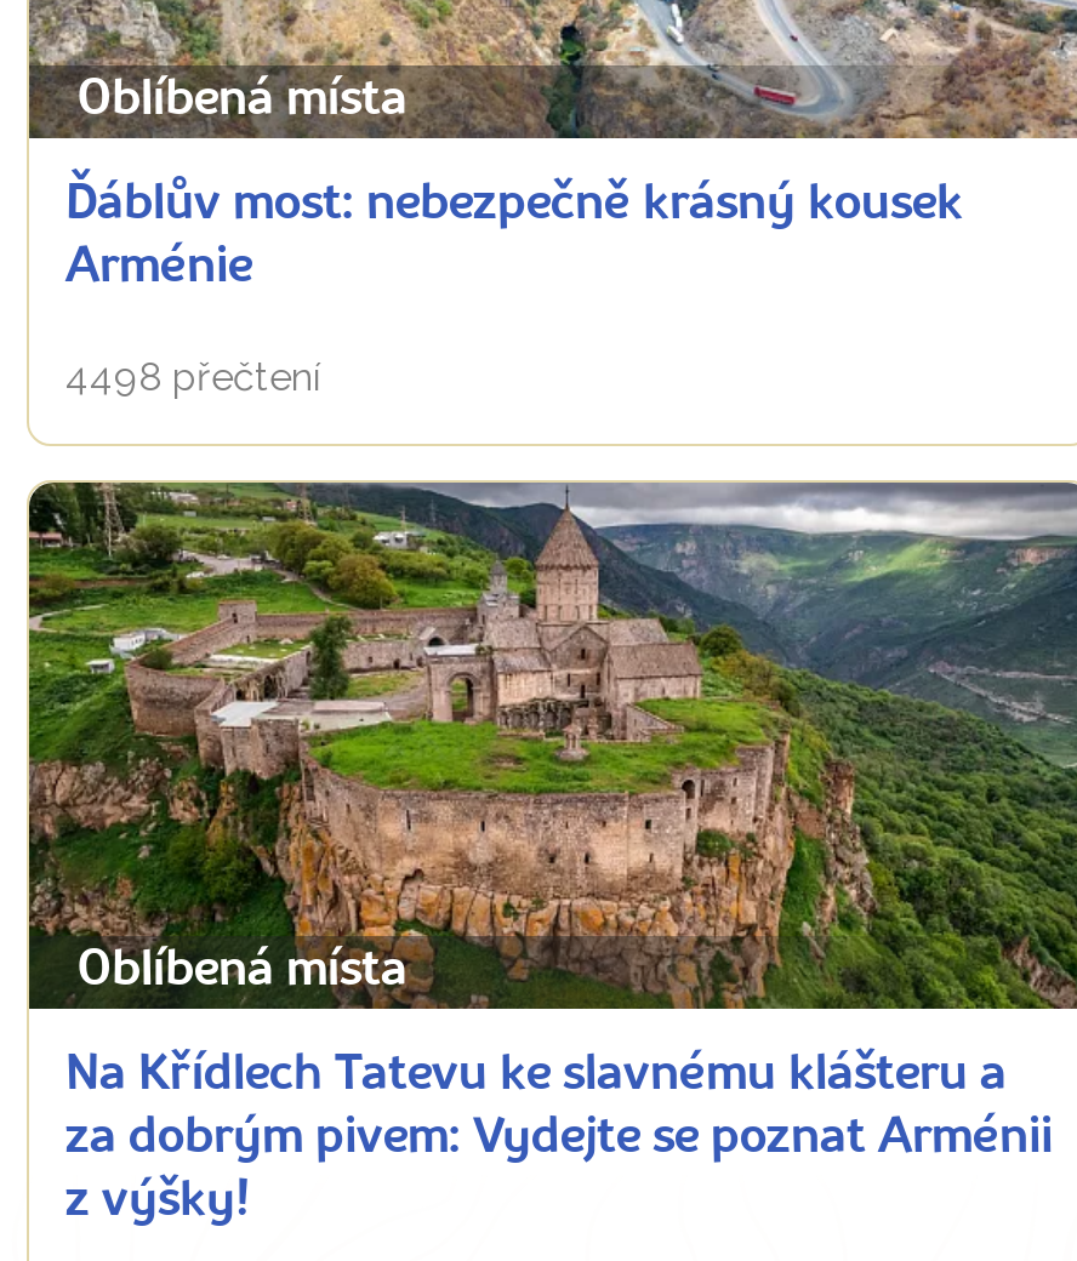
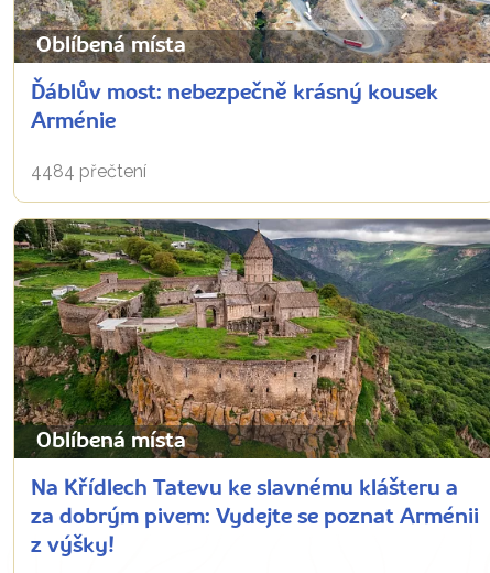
[65,354,320,400] 4498 přečtení -> [31,161,146,182] 4484 přečtení

